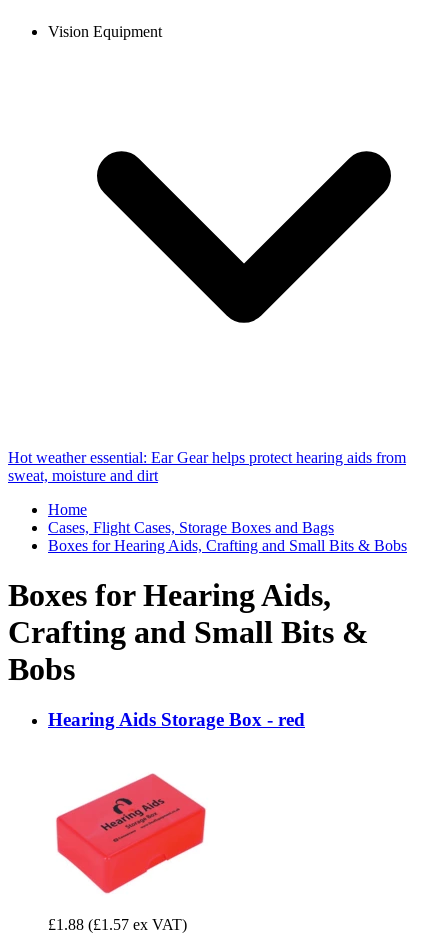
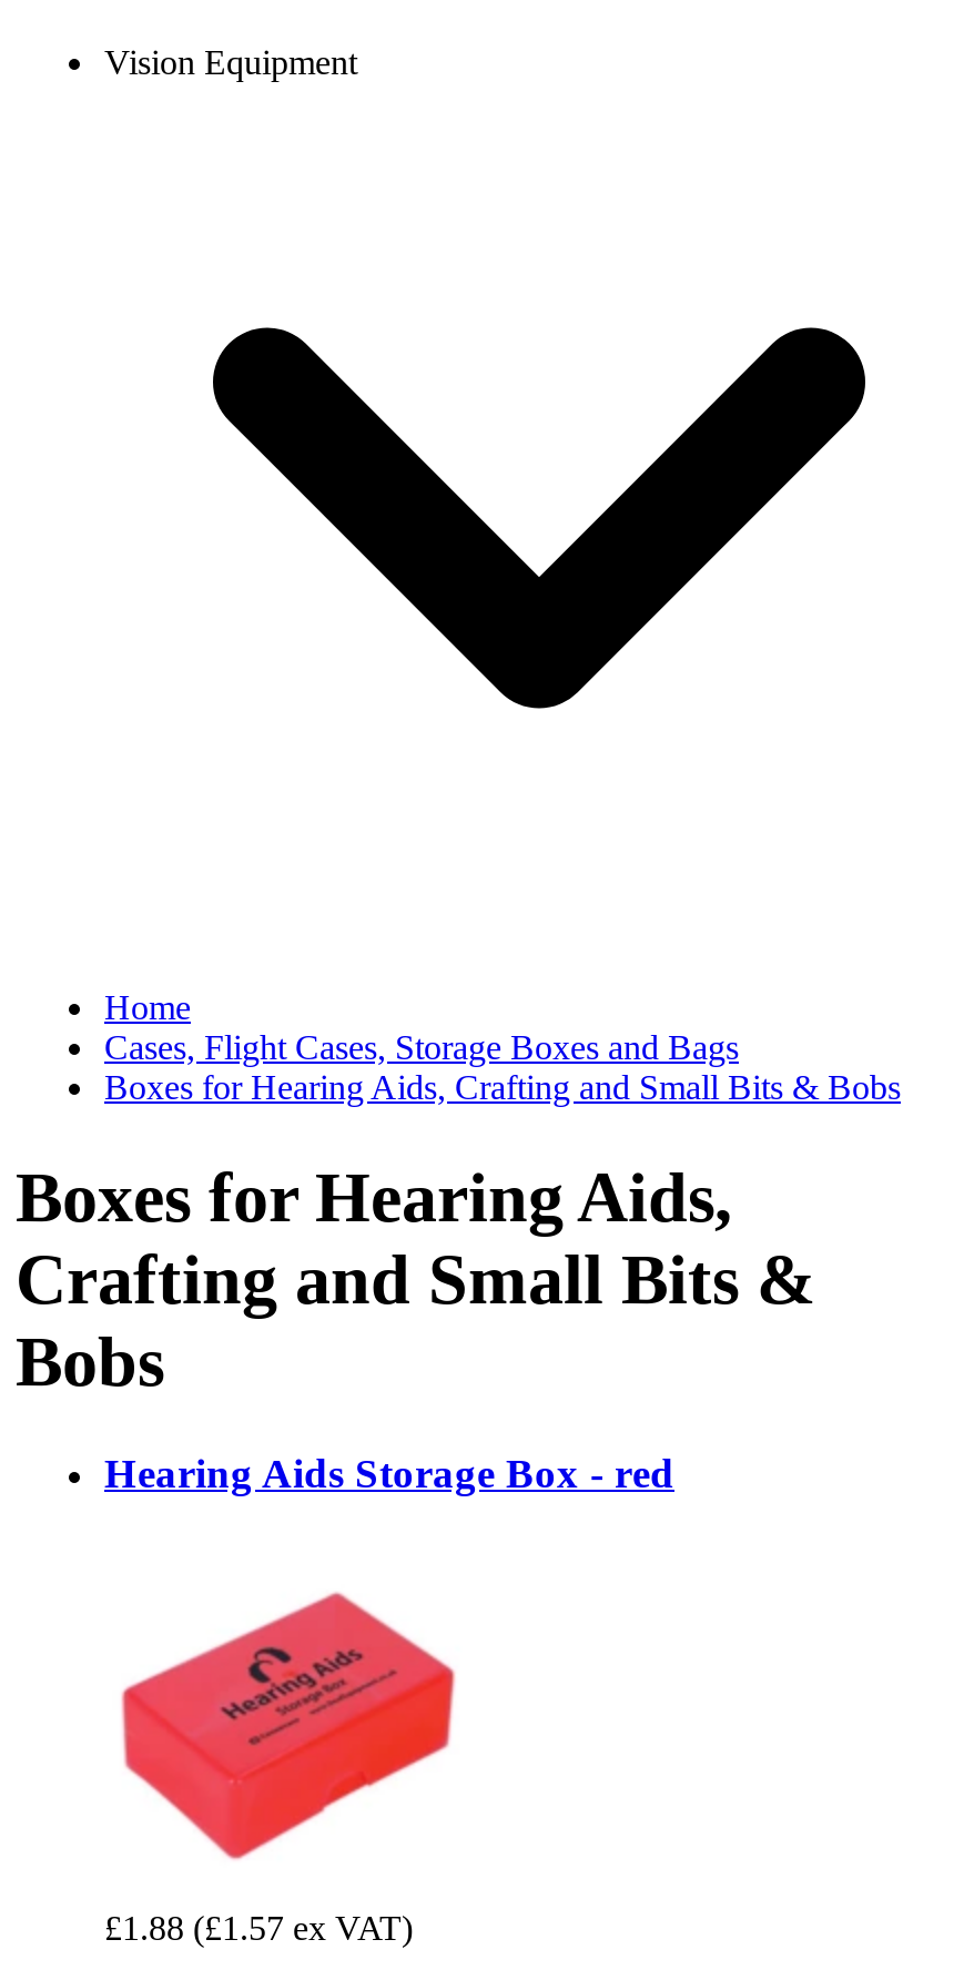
[8,449,406,484] Hot weather essential: Ear Gear helps protect hearing aids from | sweat, moisture and dirt -> none

